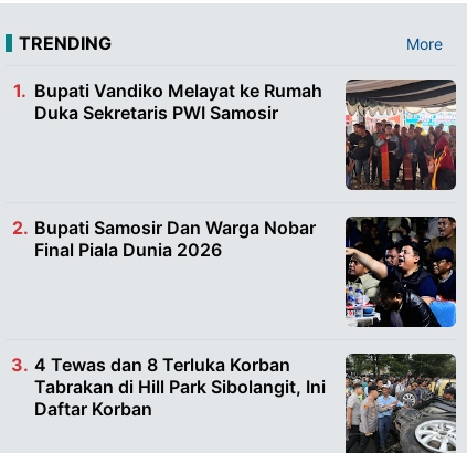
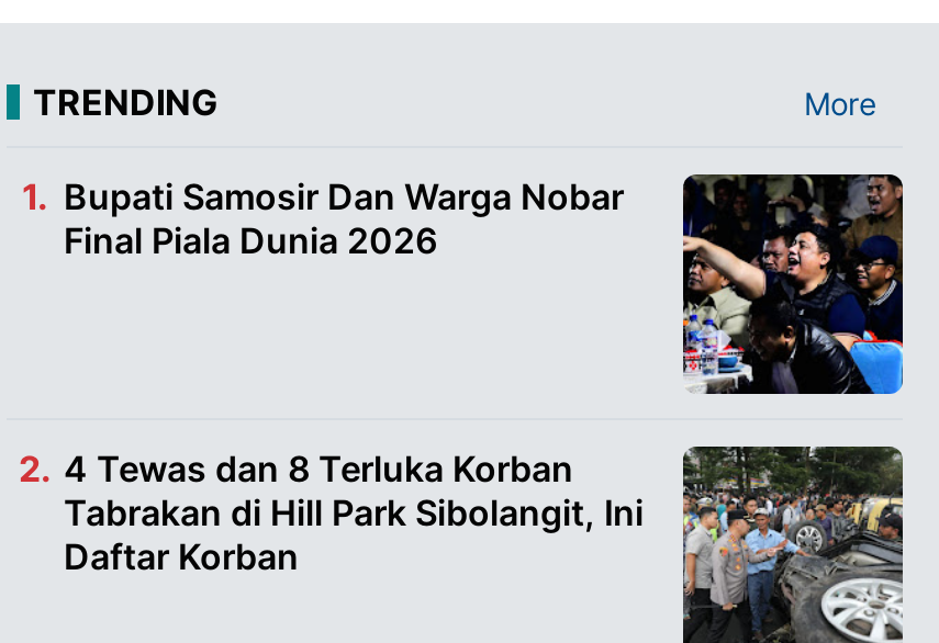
[34,80,457,191] [image] | Bupati Vandiko Melayat ke Rumah | Duka Sekretaris PWI Samosir -> none

